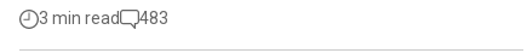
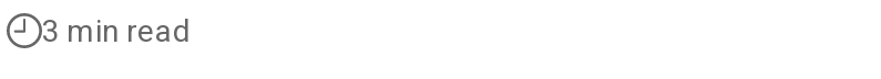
[139,9,168,28] 483 -> none

